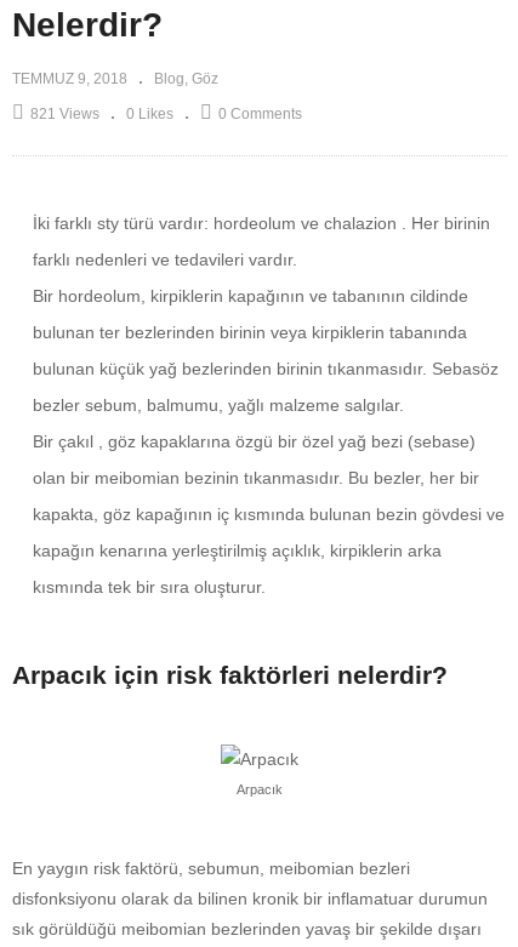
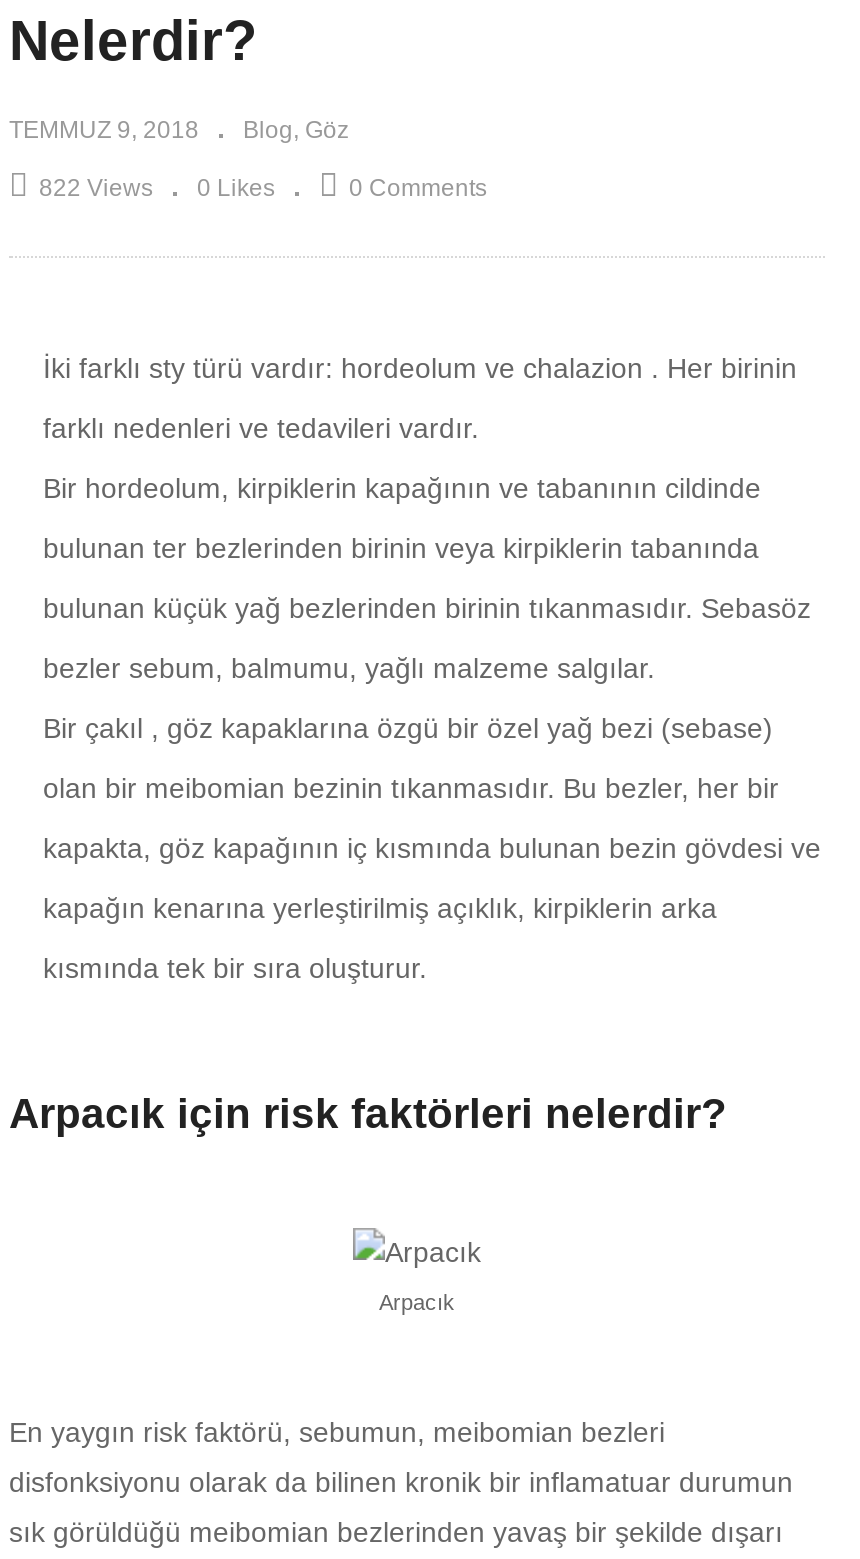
[30,106,173,123] 821 Views 0 Likes -> [39,174,275,202] 822 Views 0 Likes

